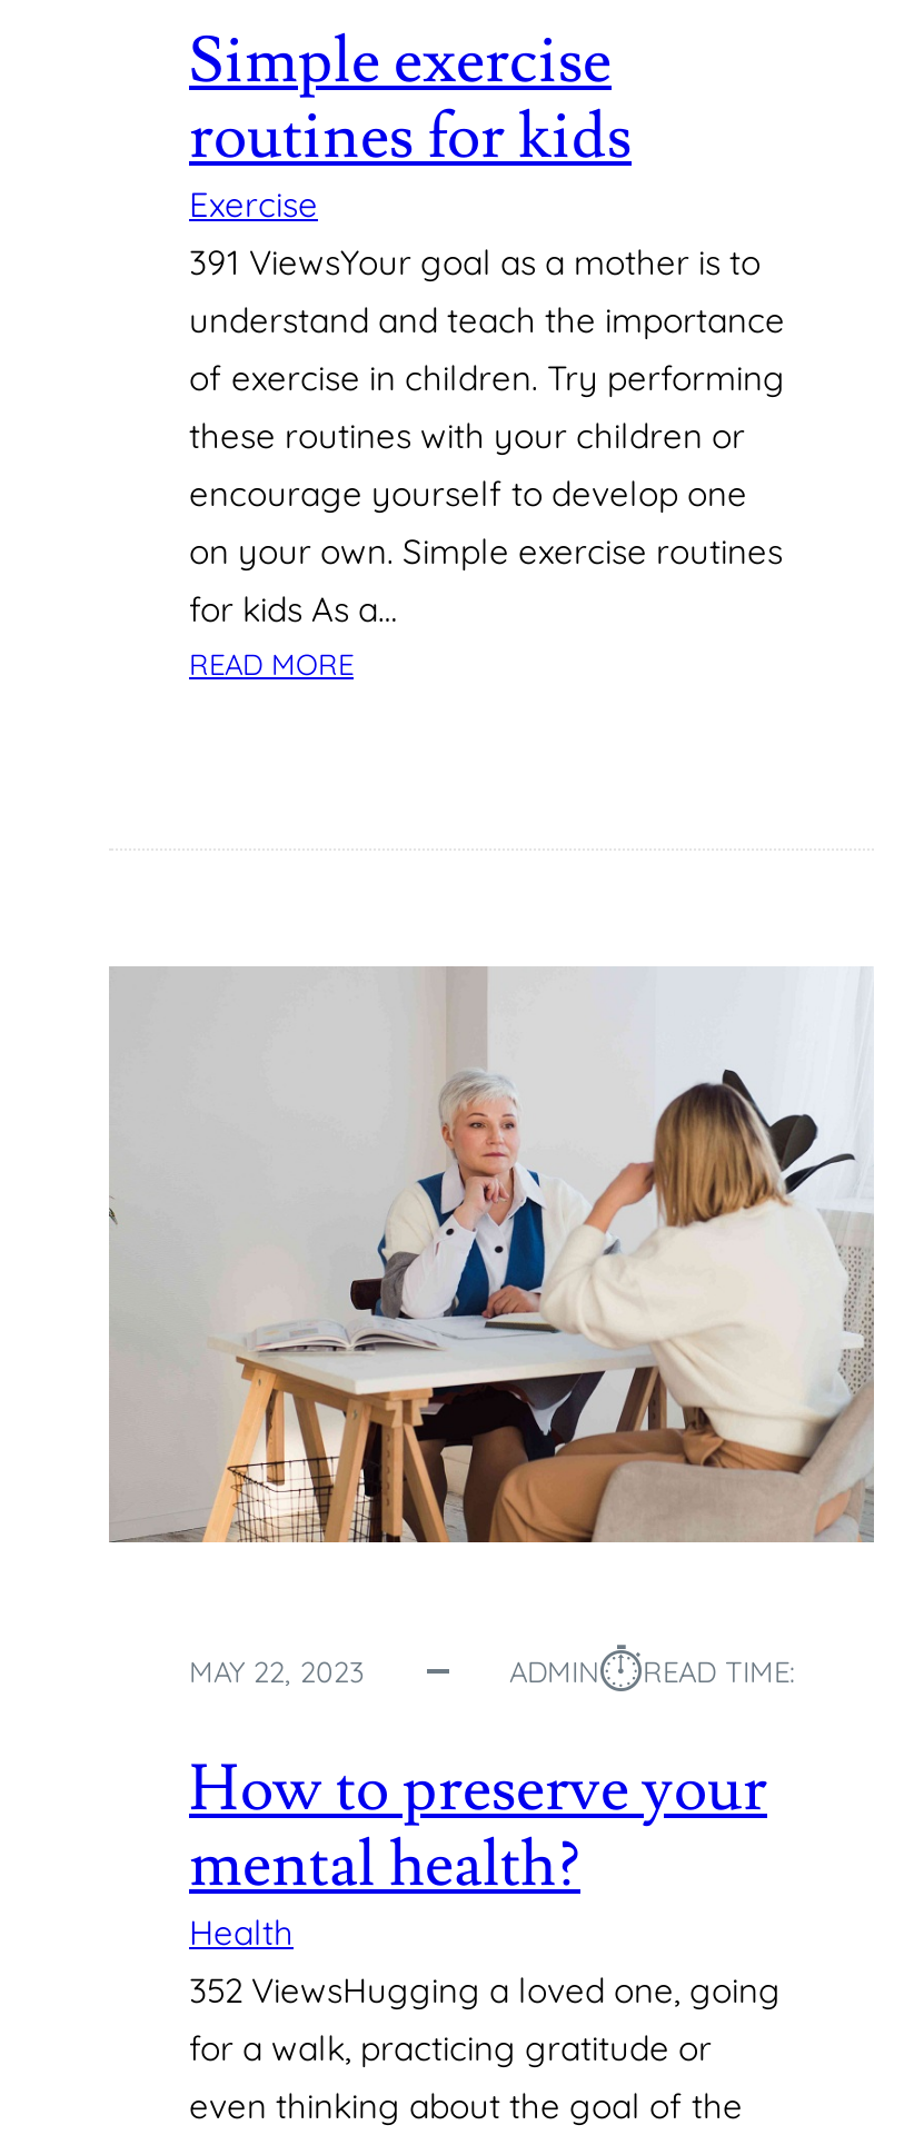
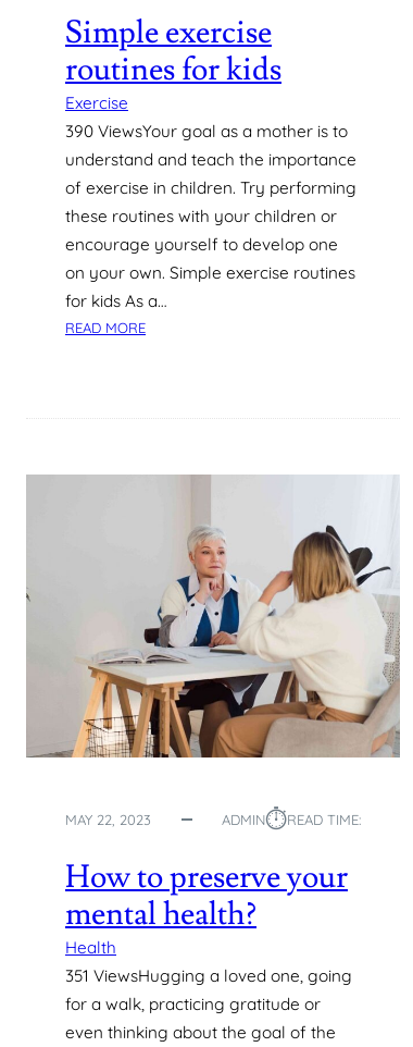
[189,241,761,284] 391 ViewsYour goal as a mother is to -> [65,121,348,141] 390 ViewsYour goal as a mother is to
[189,1968,781,2011] 352 ViewsHugging a loved one, going -> [65,966,352,987] 351 ViewsHugging a loved one, going

